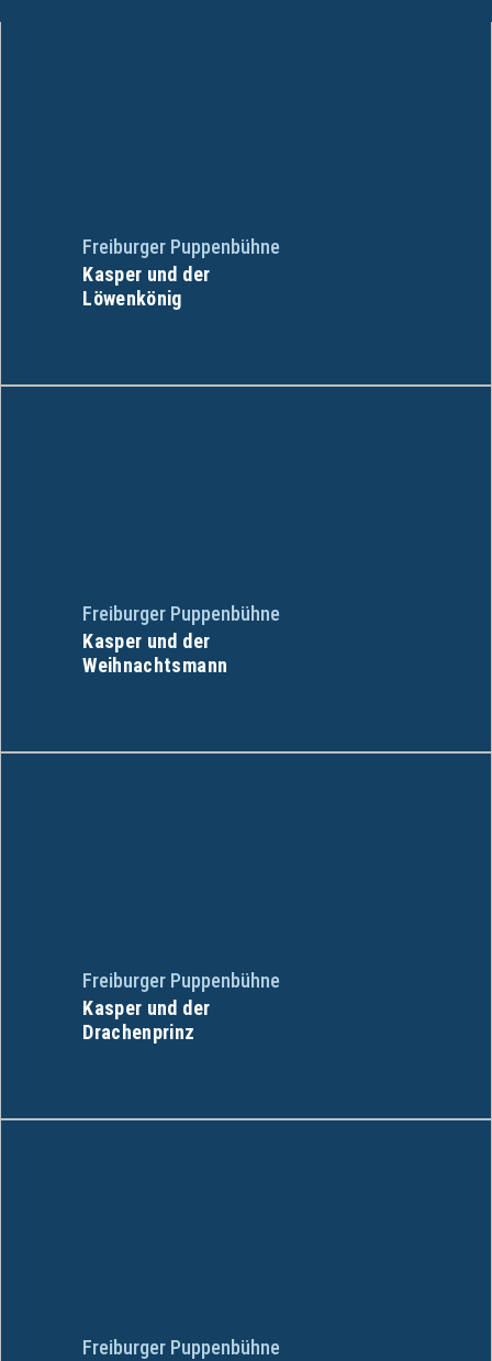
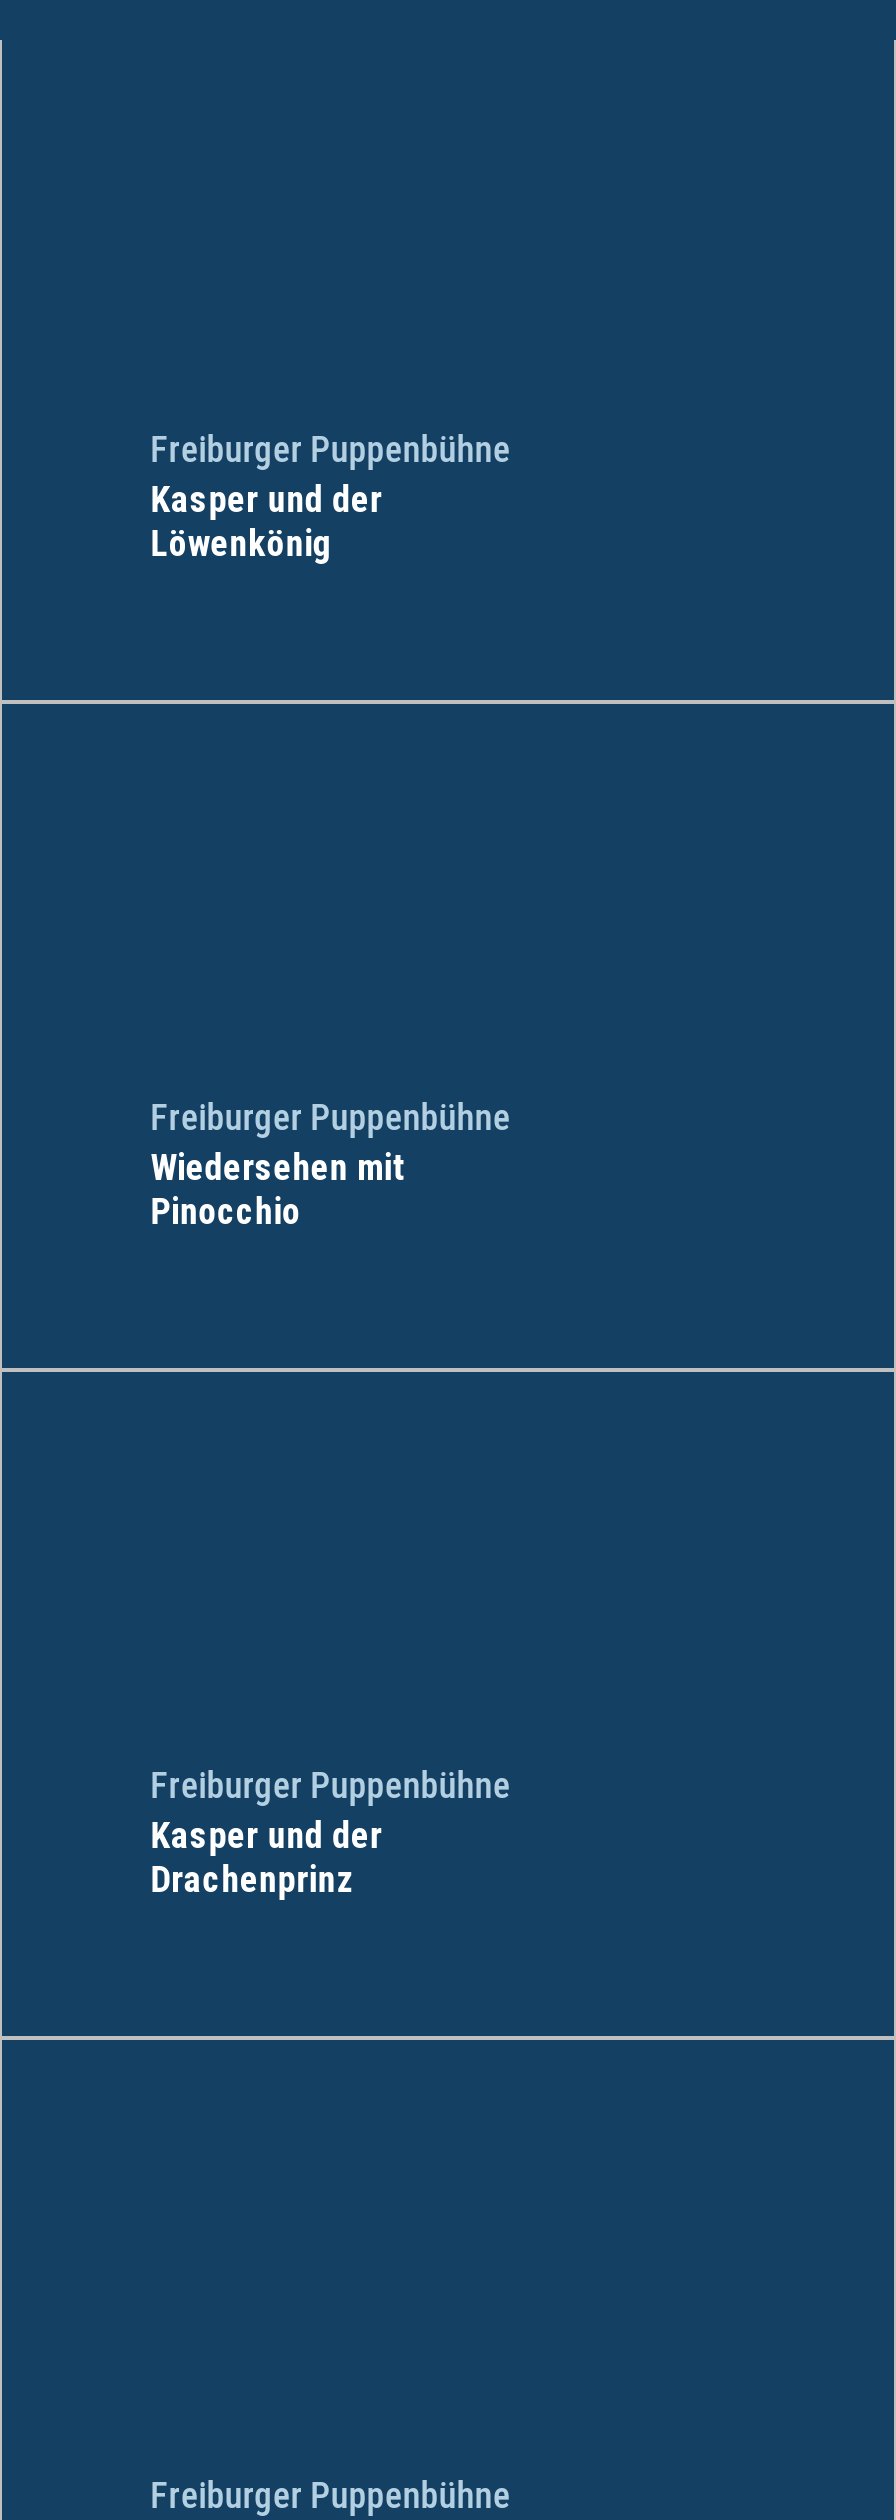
[83,629,228,677] Kasper und der | Weihnachtsmann -> [150,1146,407,1232] Wiedersehen mit | Pinocchio

